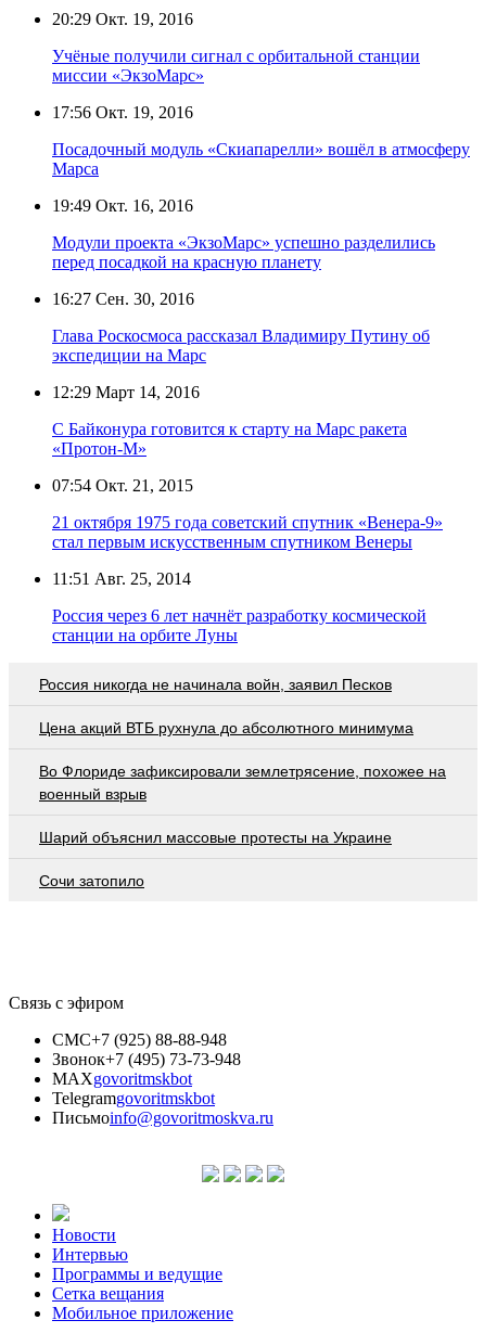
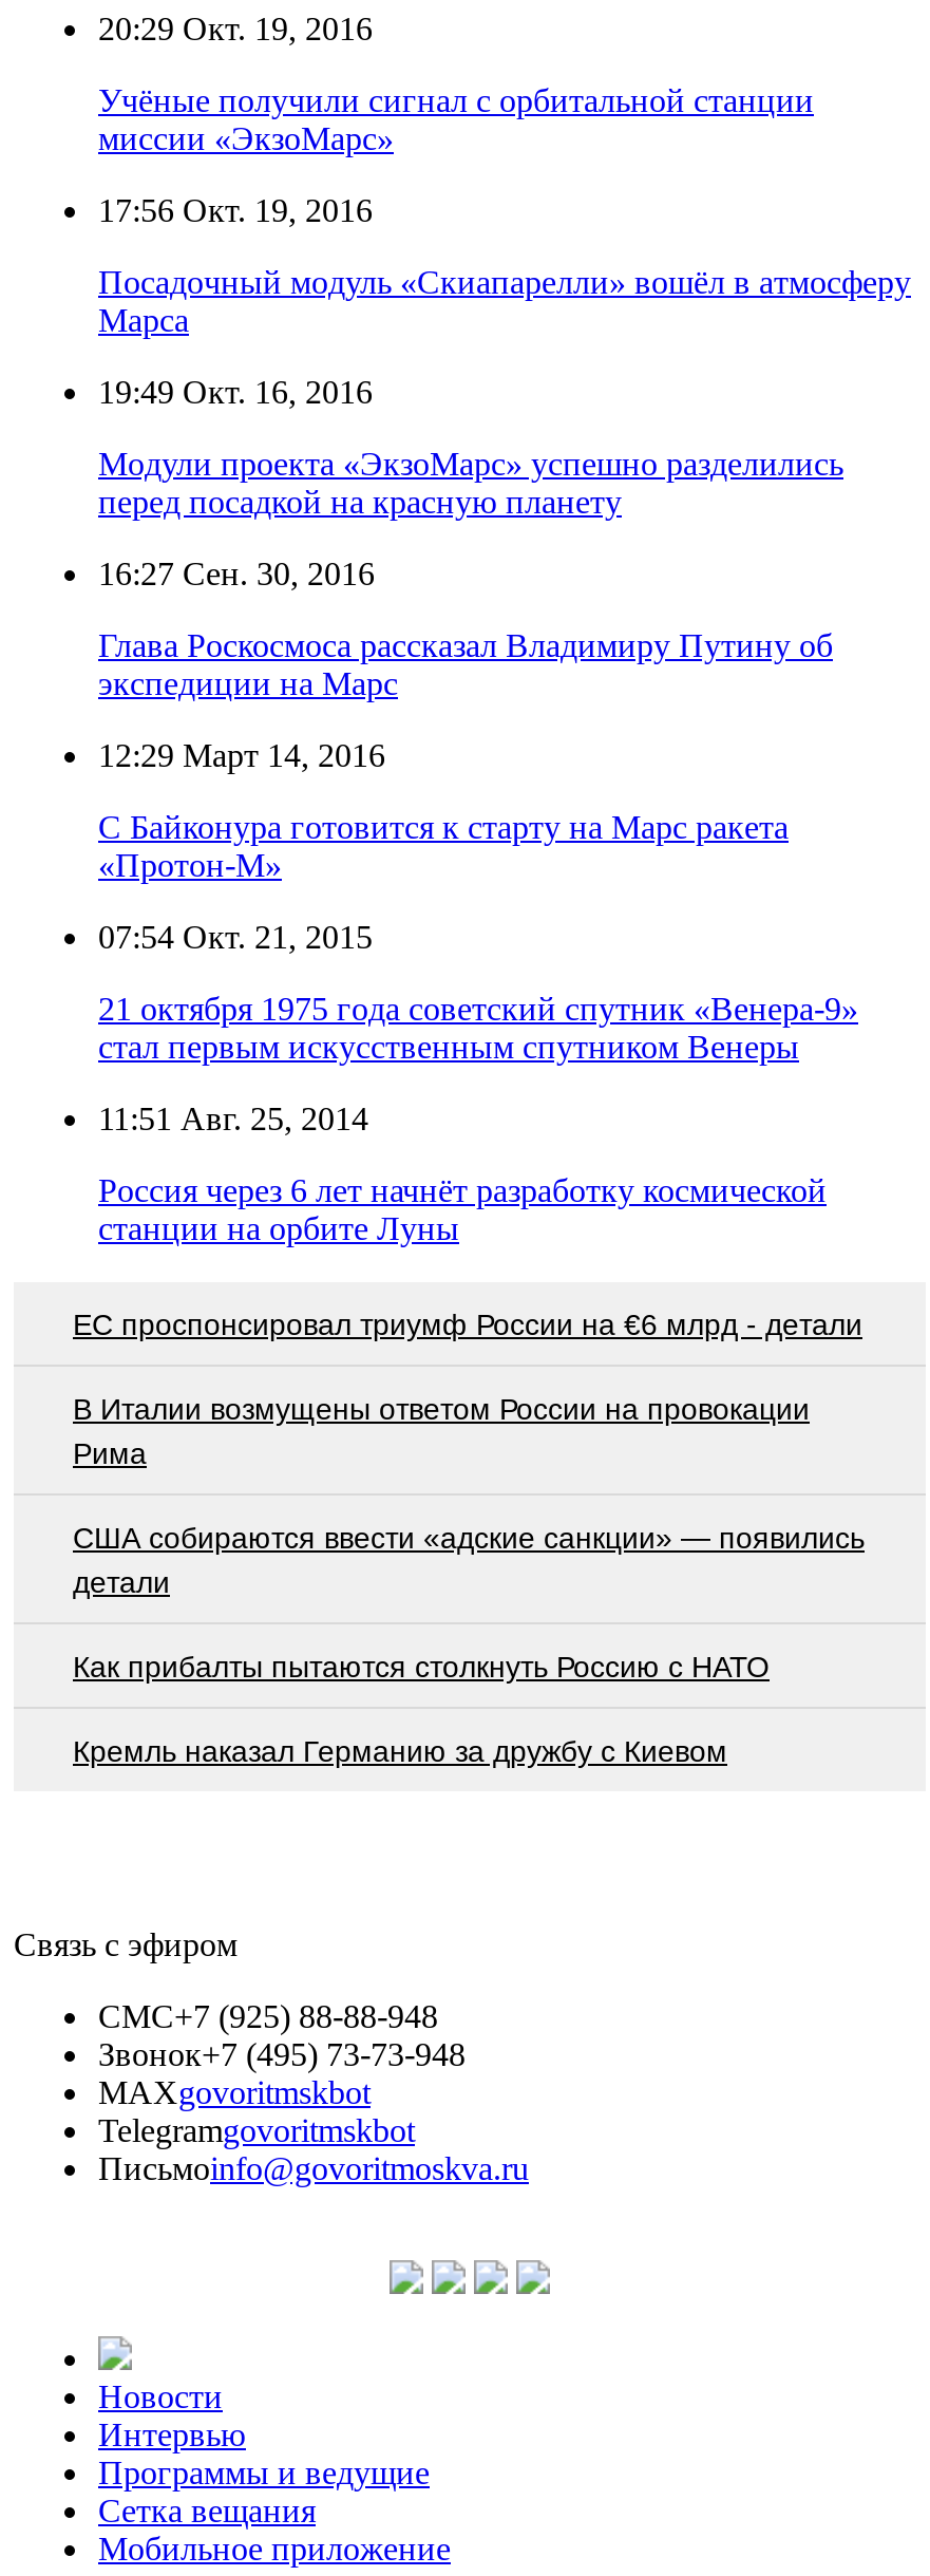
[39,675,392,693] Россия никогда не начинала войн, заявил Песков -> [73,1307,862,1340] EC проспонсировал триумф России на €6 млрд - детали
[39,719,413,736] Цена акций ВТБ рухнула до абсолютного минимума -> [73,1391,810,1469] В Италии возмущены ответом России на провокации | Рима
[39,762,446,802] Во Флориде зафиксировали землетрясение, похожее на | военный взрыв -> [73,1520,865,1598] США собираются ввести «адские санкции» — появились | детали
[39,828,392,846] Шарий объяснил массовые протесты на Украине -> [73,1649,770,1683] Как прибалты пытаются столкнуть Россию с НАТО
[39,872,144,889] Сочи затопило -> [73,1733,727,1767] Кремль наказал Германию за дружбу с Киевом

